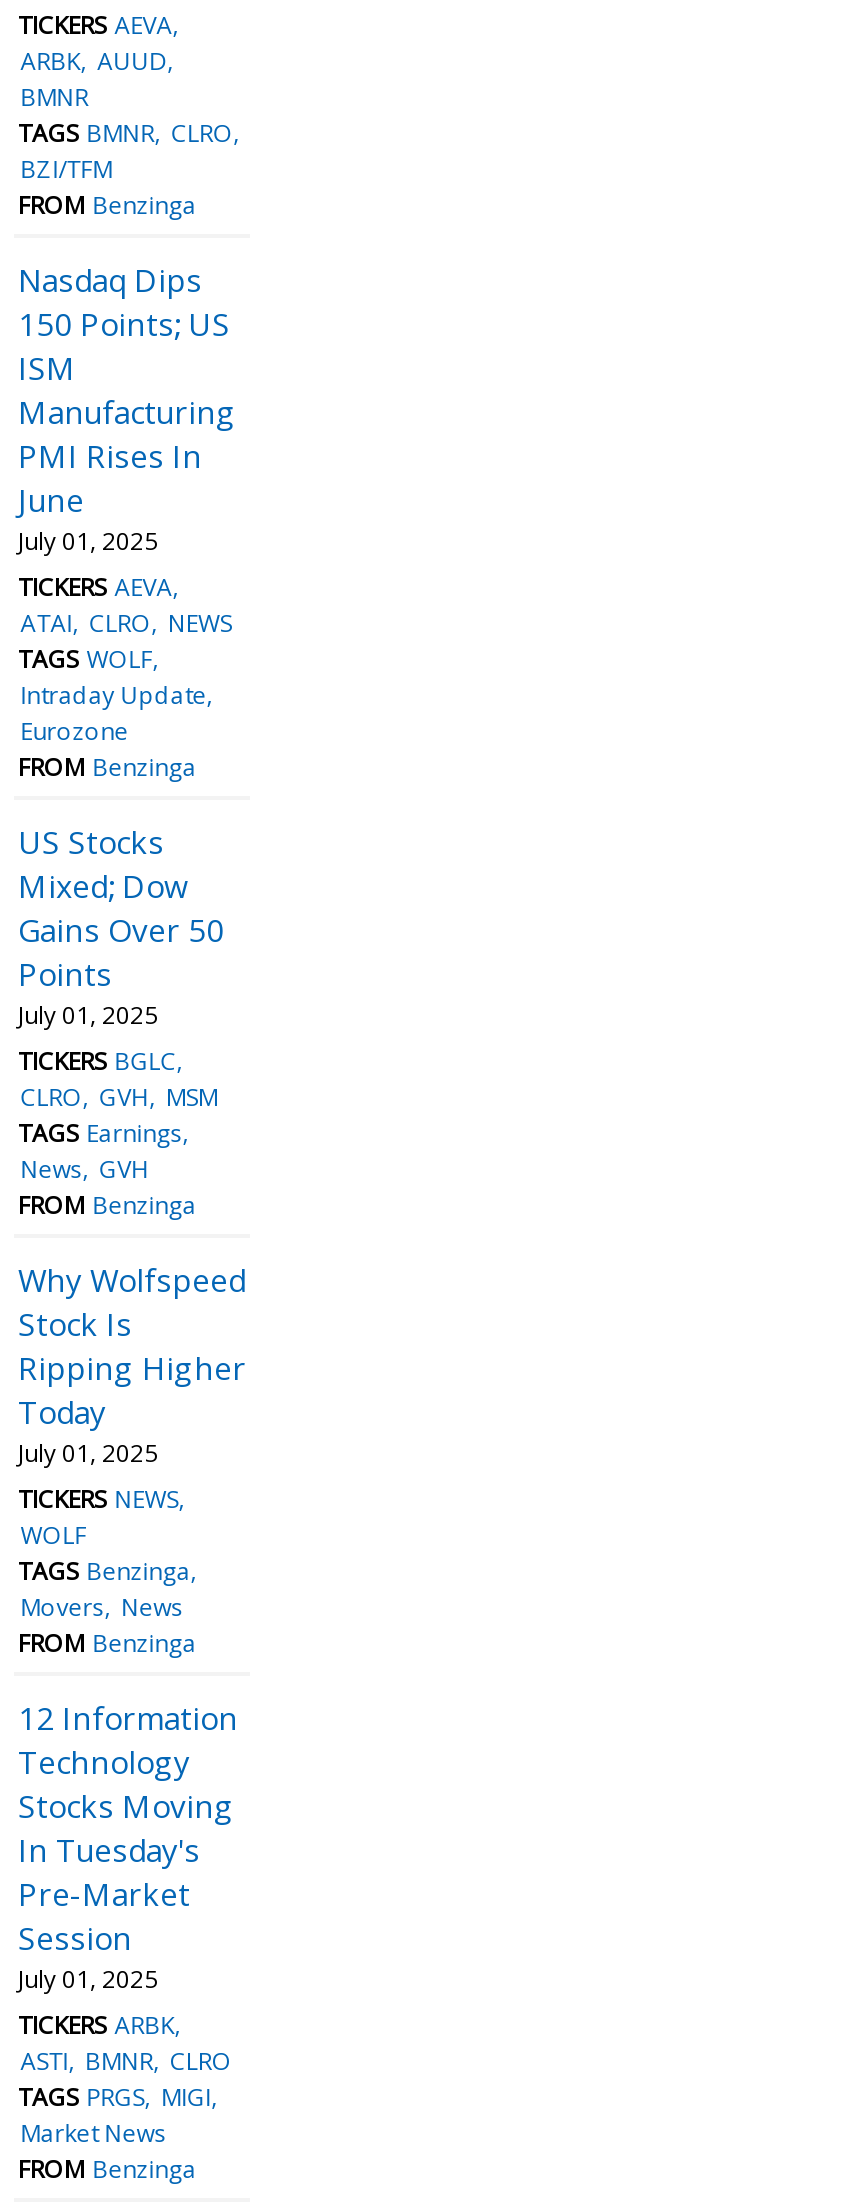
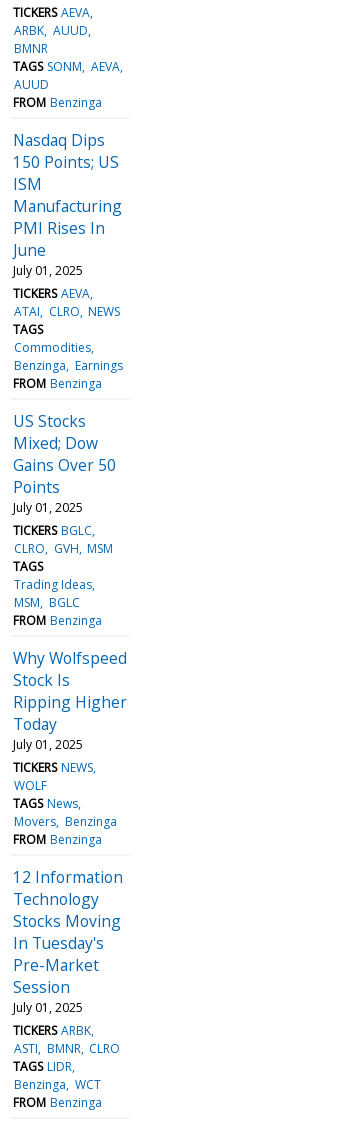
[18,116,233,186] TAGS BMNR CLRO | BZI/TFM -> [13,58,120,93] TAGS SONM AEVA | AUUD
[18,642,206,748] TAGS WOLF | Intraday Update | Eurozone -> [13,321,123,374] TAGS | Commodities | Benzinga Earnings
[18,1116,182,1186] TAGS Earnings | News GVH -> [13,558,92,611] TAGS | Trading Ideas | MSM BGLC
[18,1554,190,1588] TAGS Benzinga -> [13,795,78,812] TAGS News
[20,1590,183,1624] Movers News -> [14,813,117,830] Movers Benzinga
[18,2080,211,2150] TAGS PRGS MIGI | Market News -> [13,1058,101,1093] TAGS LIDR | Benzinga WCT

